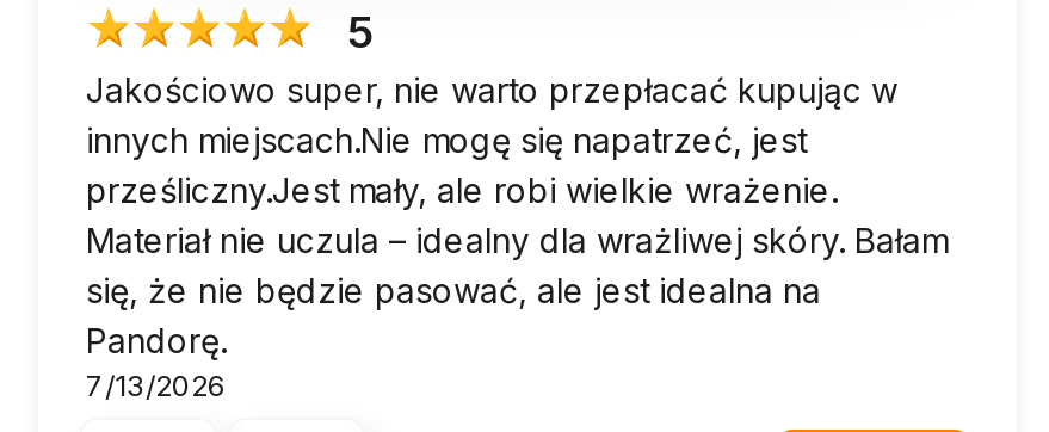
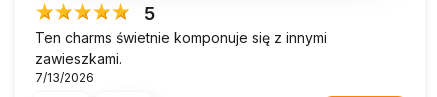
[86,70,948,362] Jakościowo super, nie warto przepłacać kupując w | innych miejscach.Nie mogę się napatrzeć, jest | prześliczny.Jest mały, ale robi wielkie wrażenie. | Materiał nie uczula – idealny dla wrażliwej skóry. Bałam | się, że nie będzie pasować, ale jest idealna na | Pandorę. -> [35,29,327,67] Ten charms świetnie komponuje się z innymi | zawieszkami.

